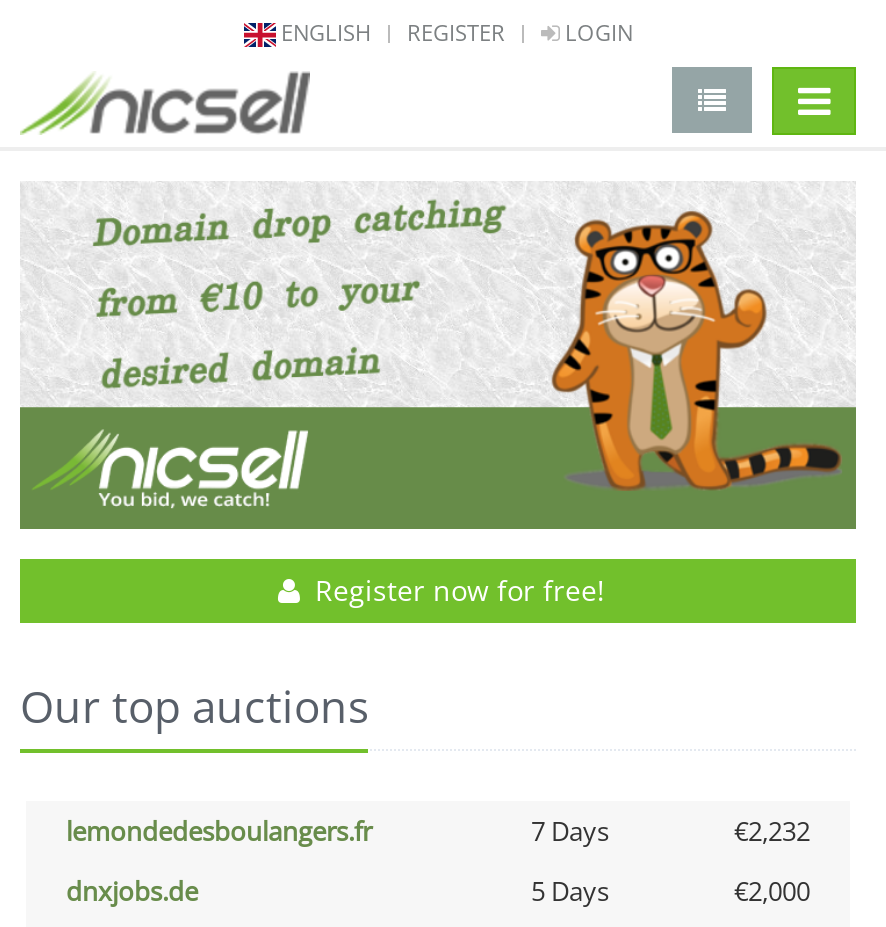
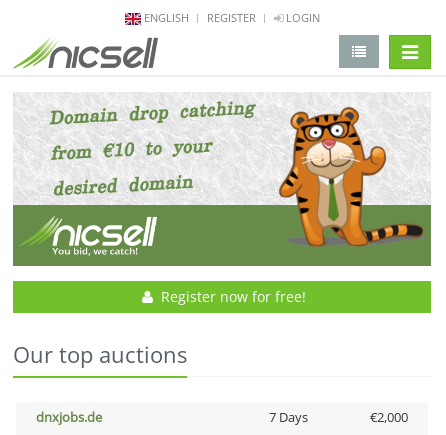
[66,813,810,849] lemondedesboulangers.fr | 7 Days | €2,232 -> none
[531,873,609,909] 5 Days -> [268,408,307,426] 7 Days

